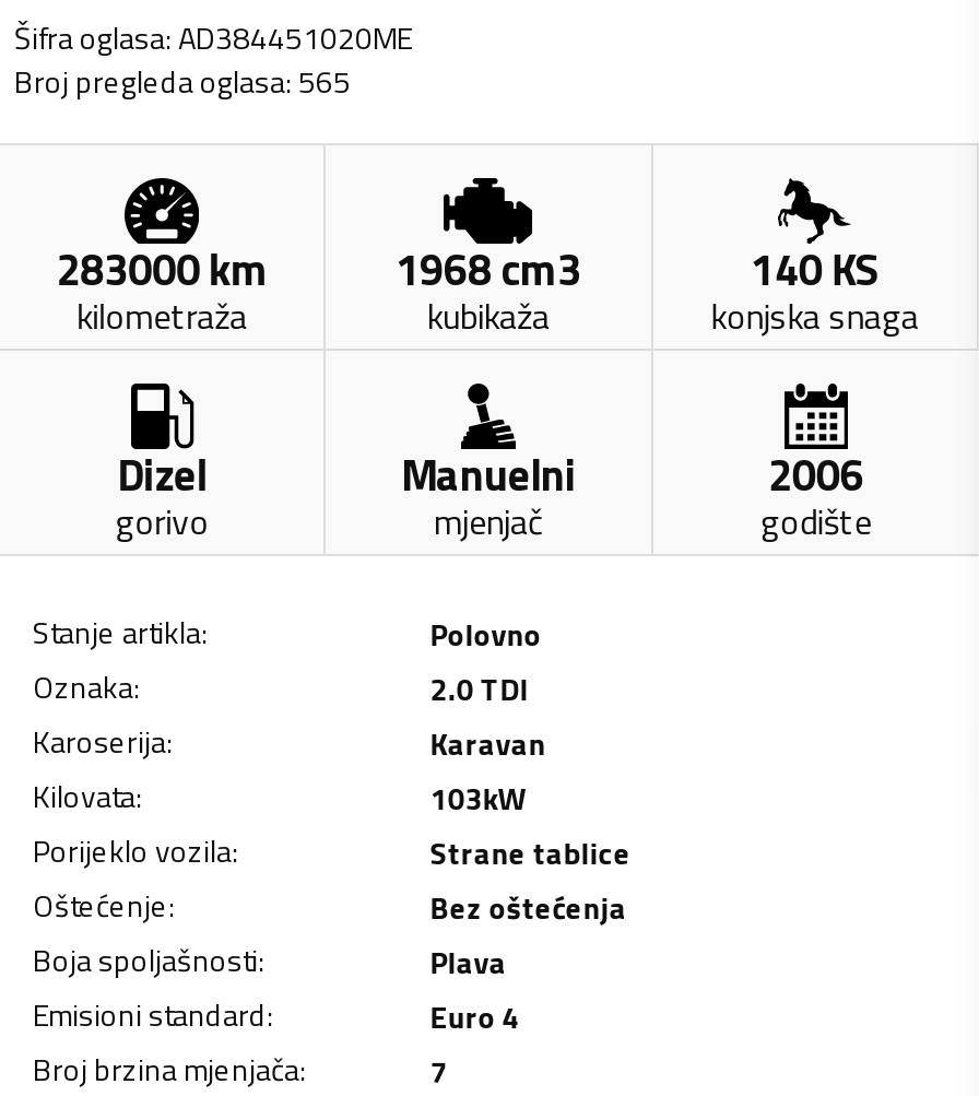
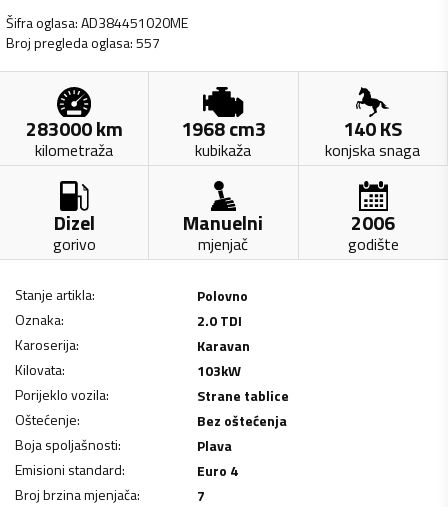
[14,59,351,105] Broj pregleda oglasa: 565 -> [6,32,160,53] Broj pregleda oglasa: 557

